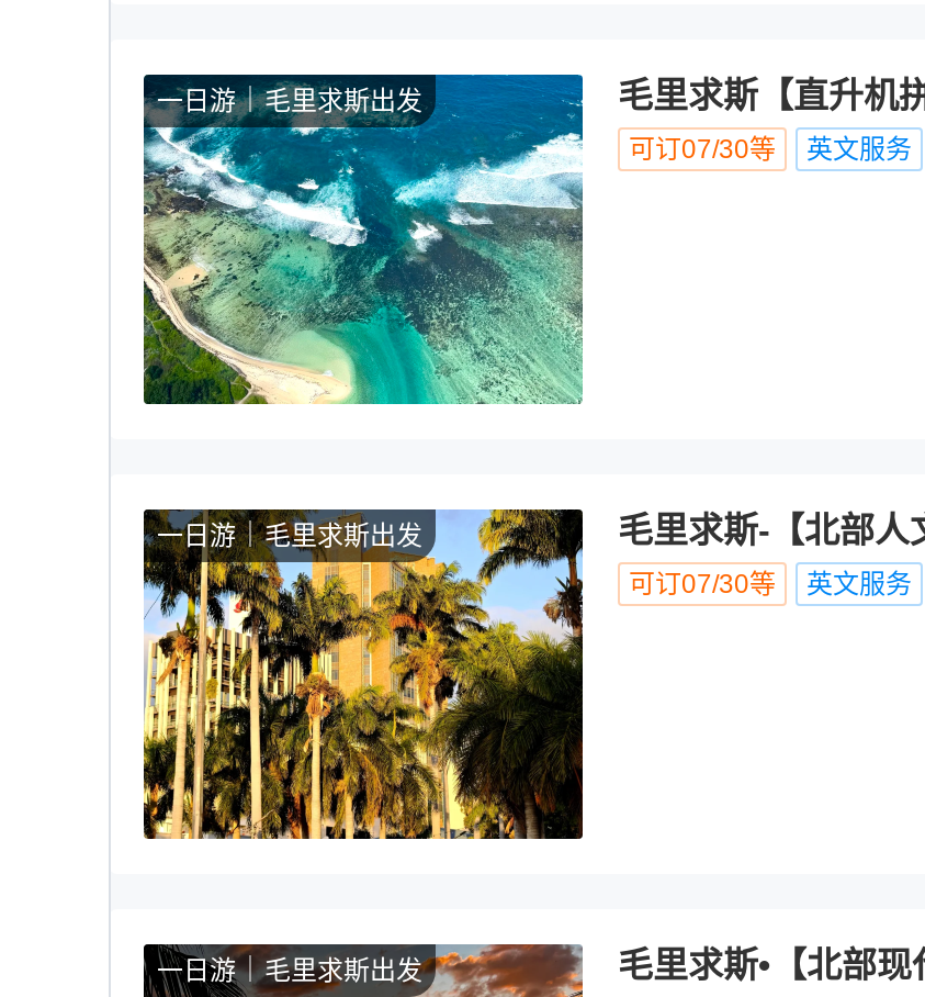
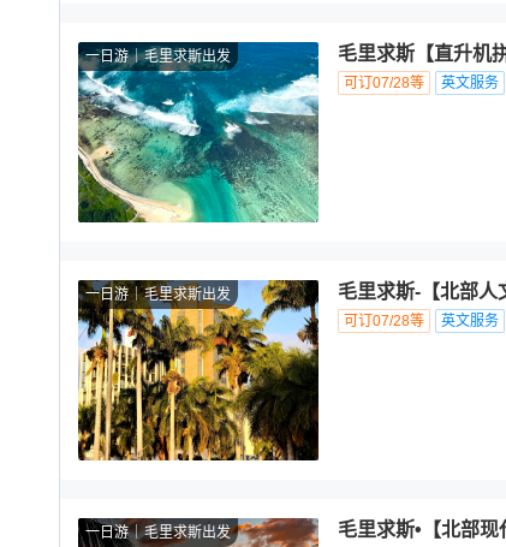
[629,134,912,165] 可订07/30等 英文服务 -> [344,75,499,91] 可订07/28等 英文服务
[629,569,912,600] 可订07/30等 英文服务 -> [344,313,499,329] 可订07/28等 英文服务

